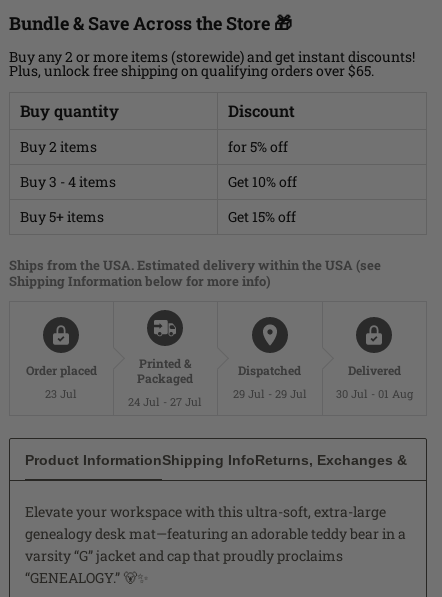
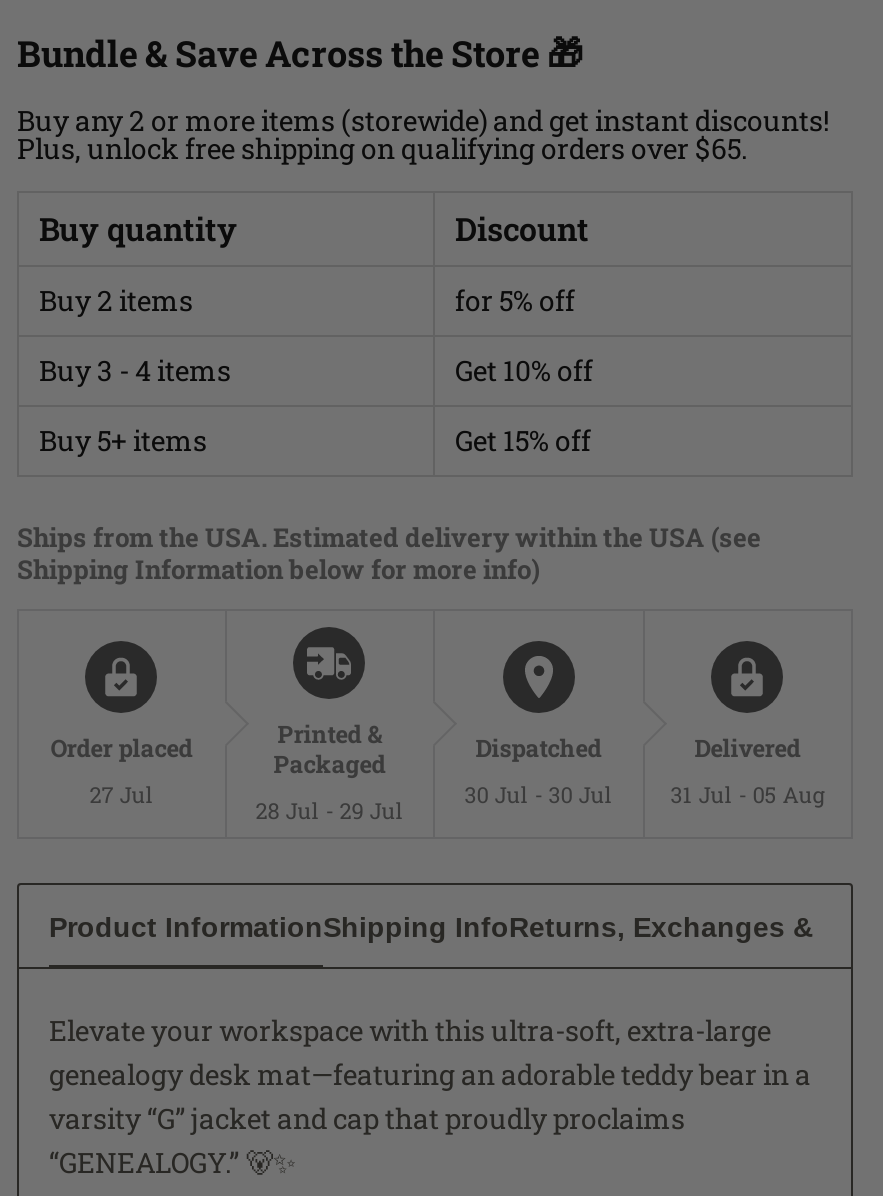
[45,386,77,401] 23 Jul -> [89,780,153,810] 27 Jul
[233,386,307,401] 29 Jul - 29 Jul -> [465,780,613,810] 30 Jul - 30 Jul
[336,386,413,401] 30 Jul - 01 Aug -> [671,780,825,810] 31 Jul - 05 Aug
[128,394,202,409] 24 Jul - 27 Jul -> [255,795,403,825] 28 Jul - 29 Jul

